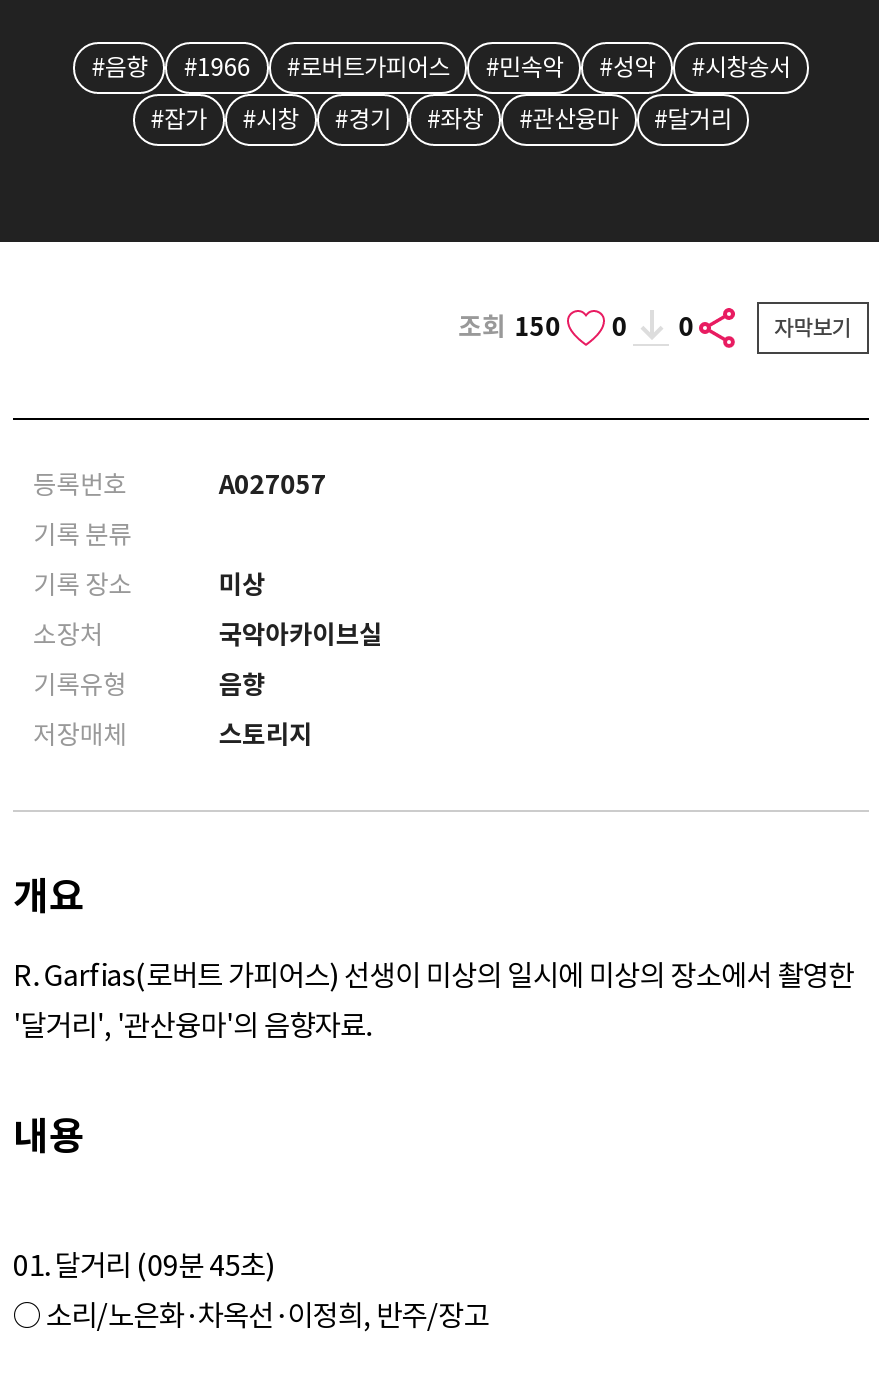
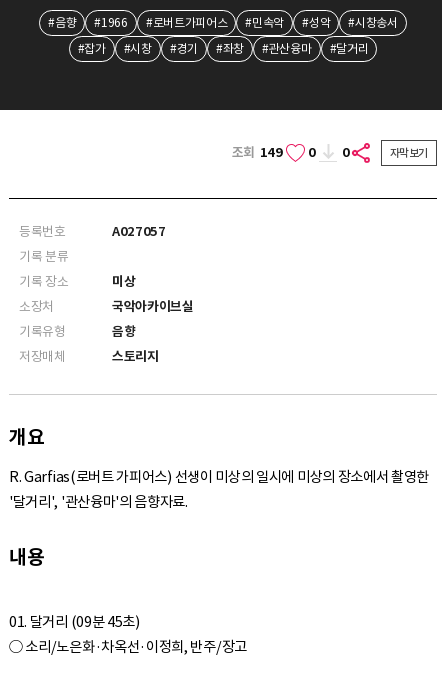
[458,311,694,345] 조회 150 0 0 -> [232,144,349,161] 조회 149 0 0

